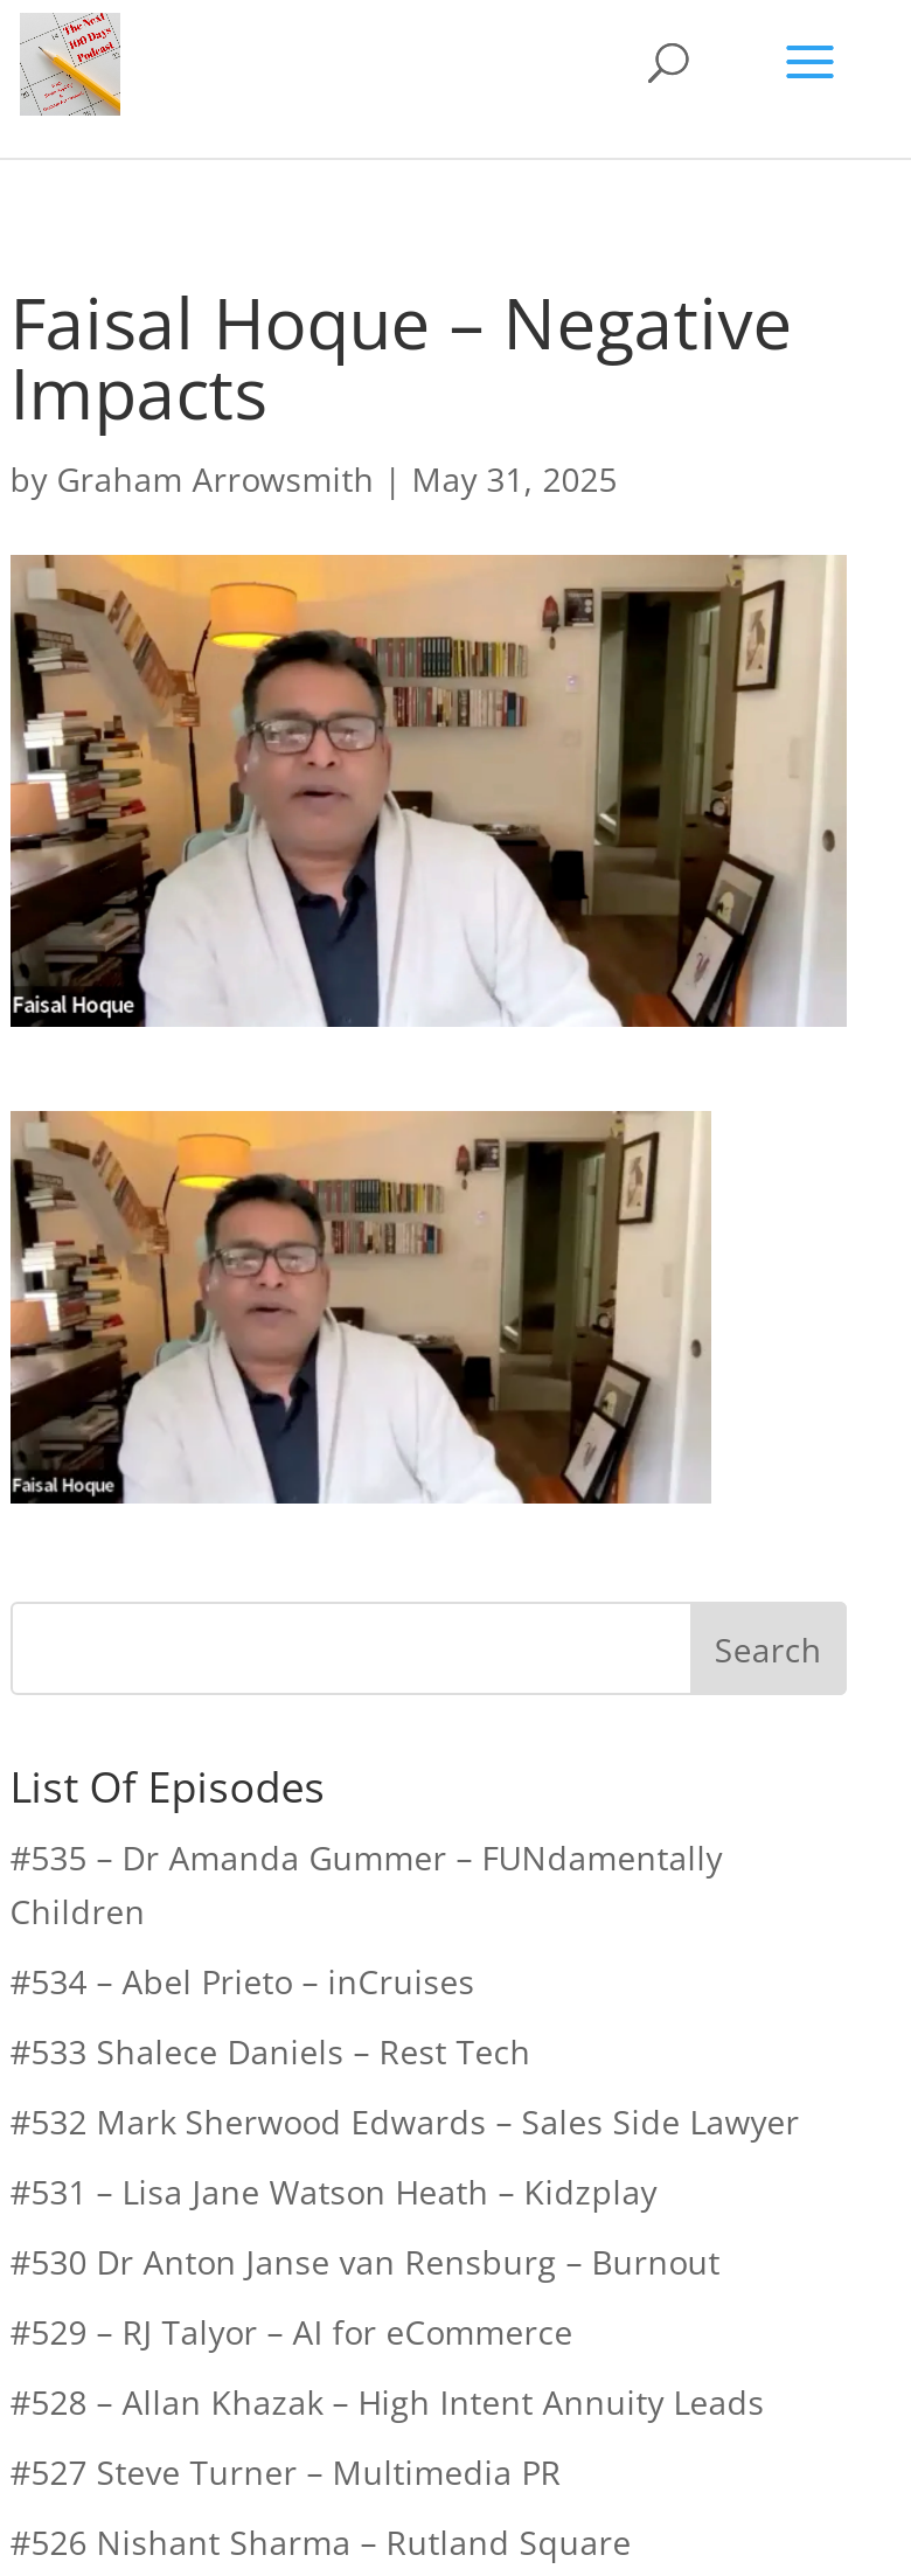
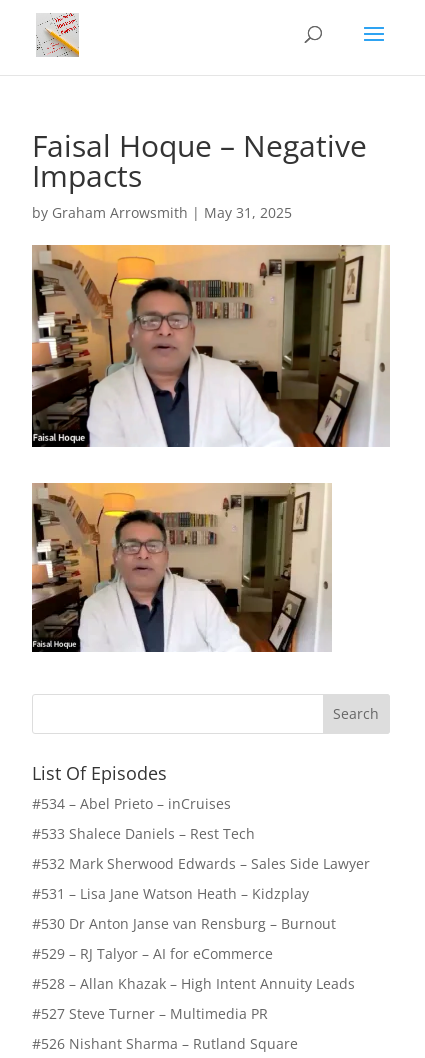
[10,1836,722,1934] #535 – Dr Amanda Gummer – FUNdamentally | Children -> none

